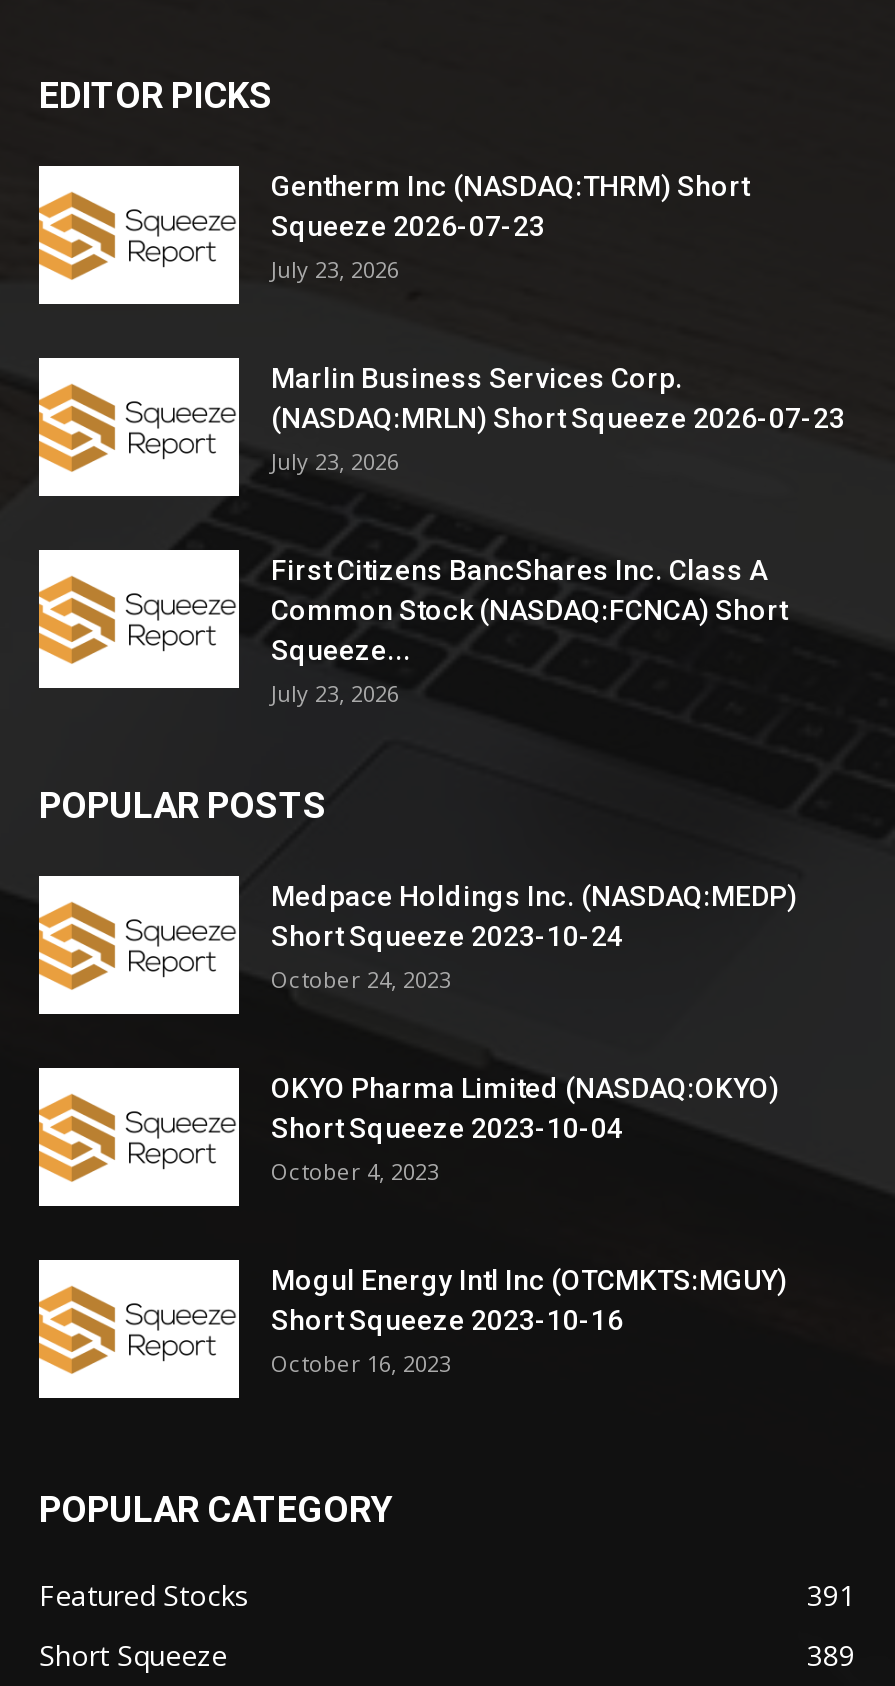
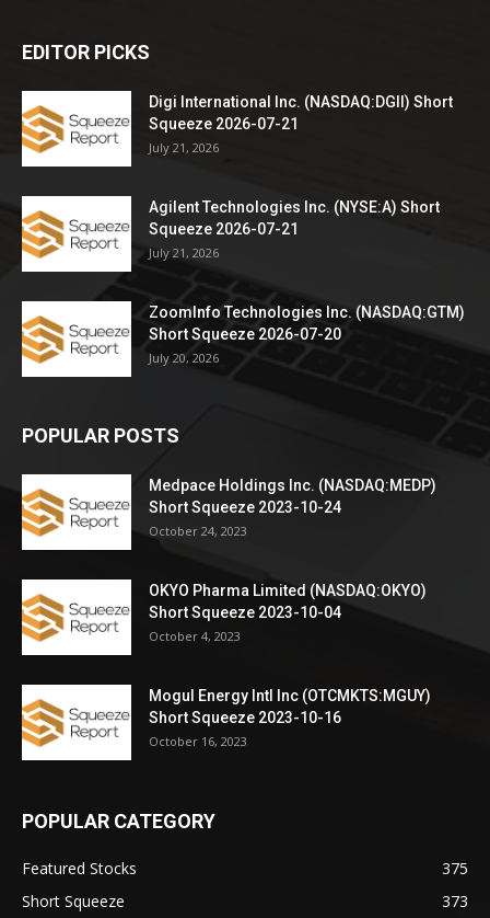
[271,170,749,284] Gentherm Inc (NASDAQ:THRM) Short | Squeeze 2026-07-23 | July 23, 2026 -> [149,93,453,155] Digi International Inc. (NASDAQ:DGII) Short | Squeeze 2026-07-21 | July 21, 2026
[271,362,845,476] Marlin Business Services Corp. | (NASDAQ:MRLN) Short Squeeze 2026-07-23 | July 23, 2026 -> [149,198,440,261] Agilent Technologies Inc. (NYSE:A) Short | Squeeze 2026-07-21 | July 21, 2026
[271,554,787,708] First Citizens BancShares Inc. Class A | Common Stock (NASDAQ:FCNCA) Short | Squeeze... | July 23, 2026 -> [149,303,465,366] ZoomInfo Technologies Inc. (NASDAQ:GTM) | Short Squeeze 2026-07-20 | July 20, 2026
[807,1576,855,1614] 391 -> [442,858,468,878] 375
[807,1636,855,1674] 389 -> [442,890,468,911] 373

